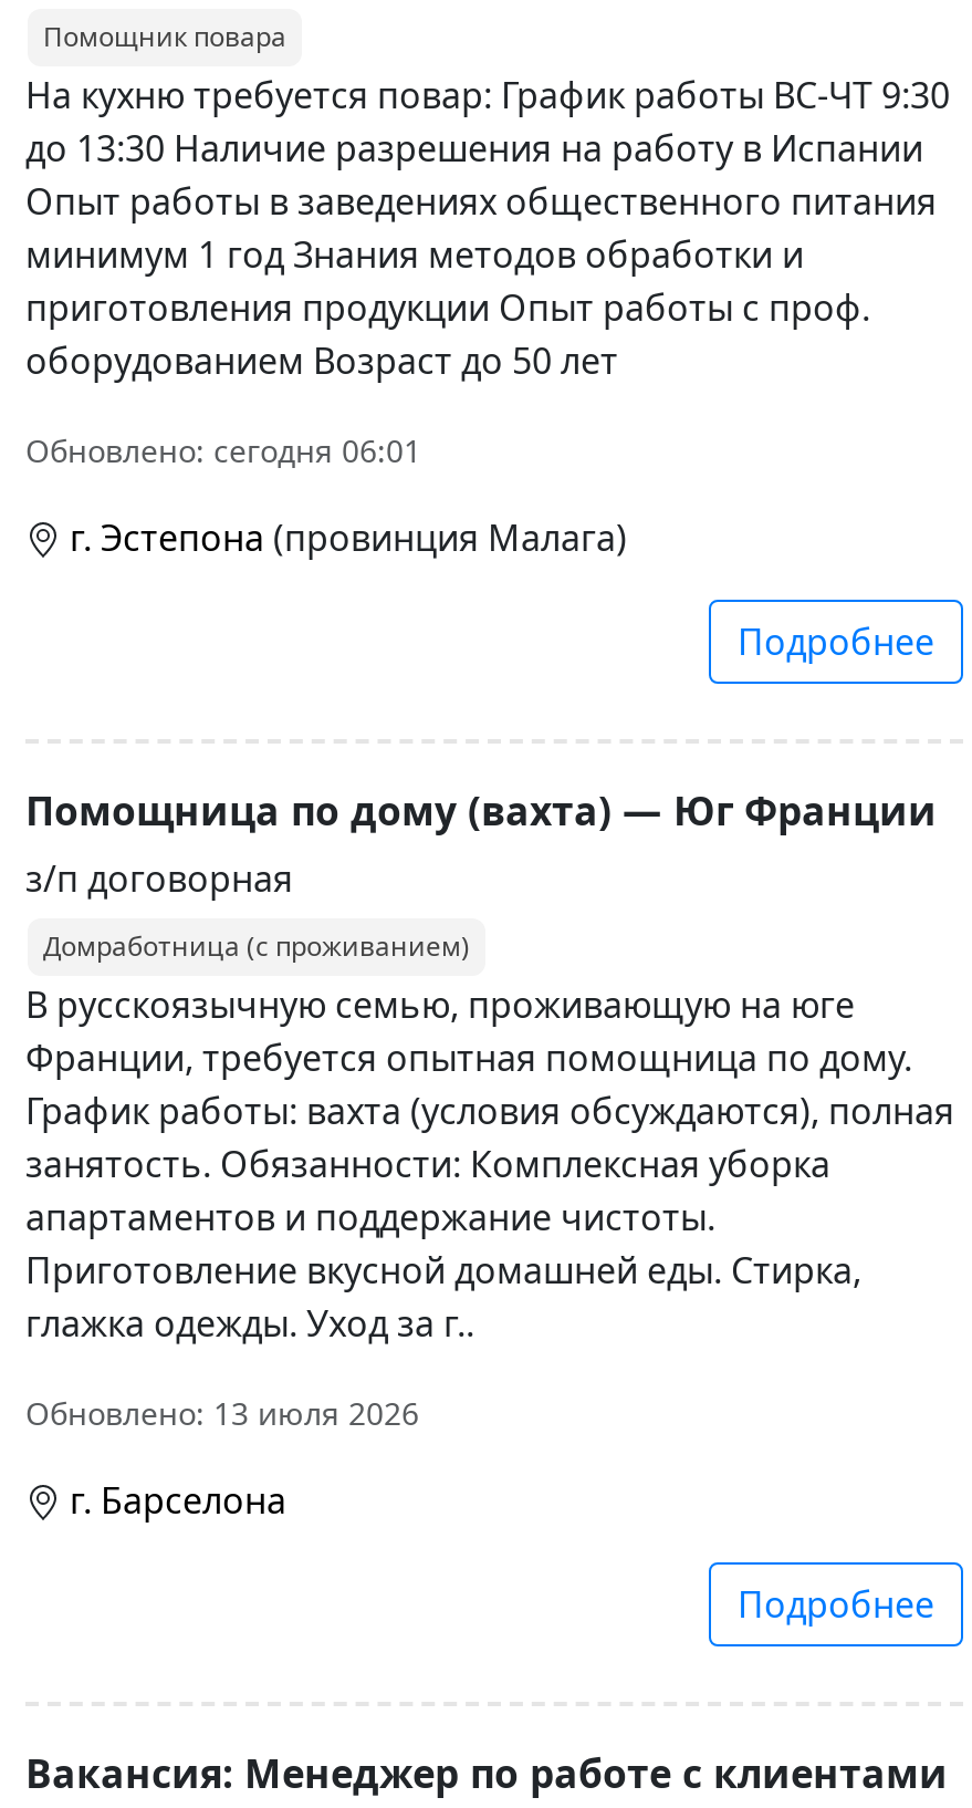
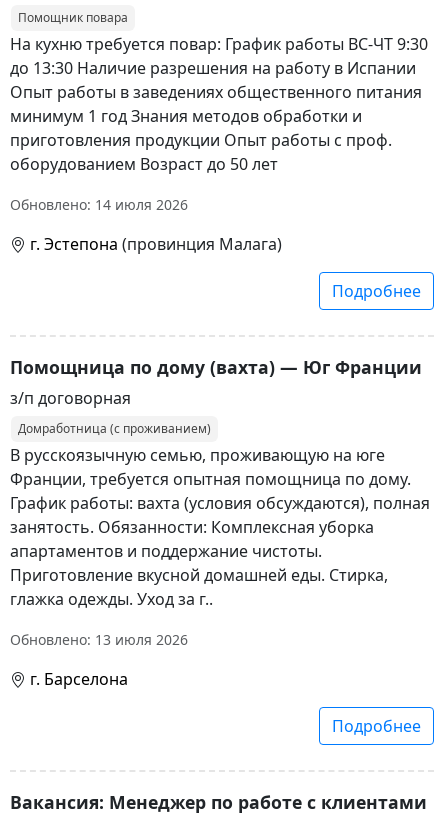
[25,428,421,470] Обновлено: сегодня 06:01 -> [10,195,188,214] Обновлено: 14 июля 2026

